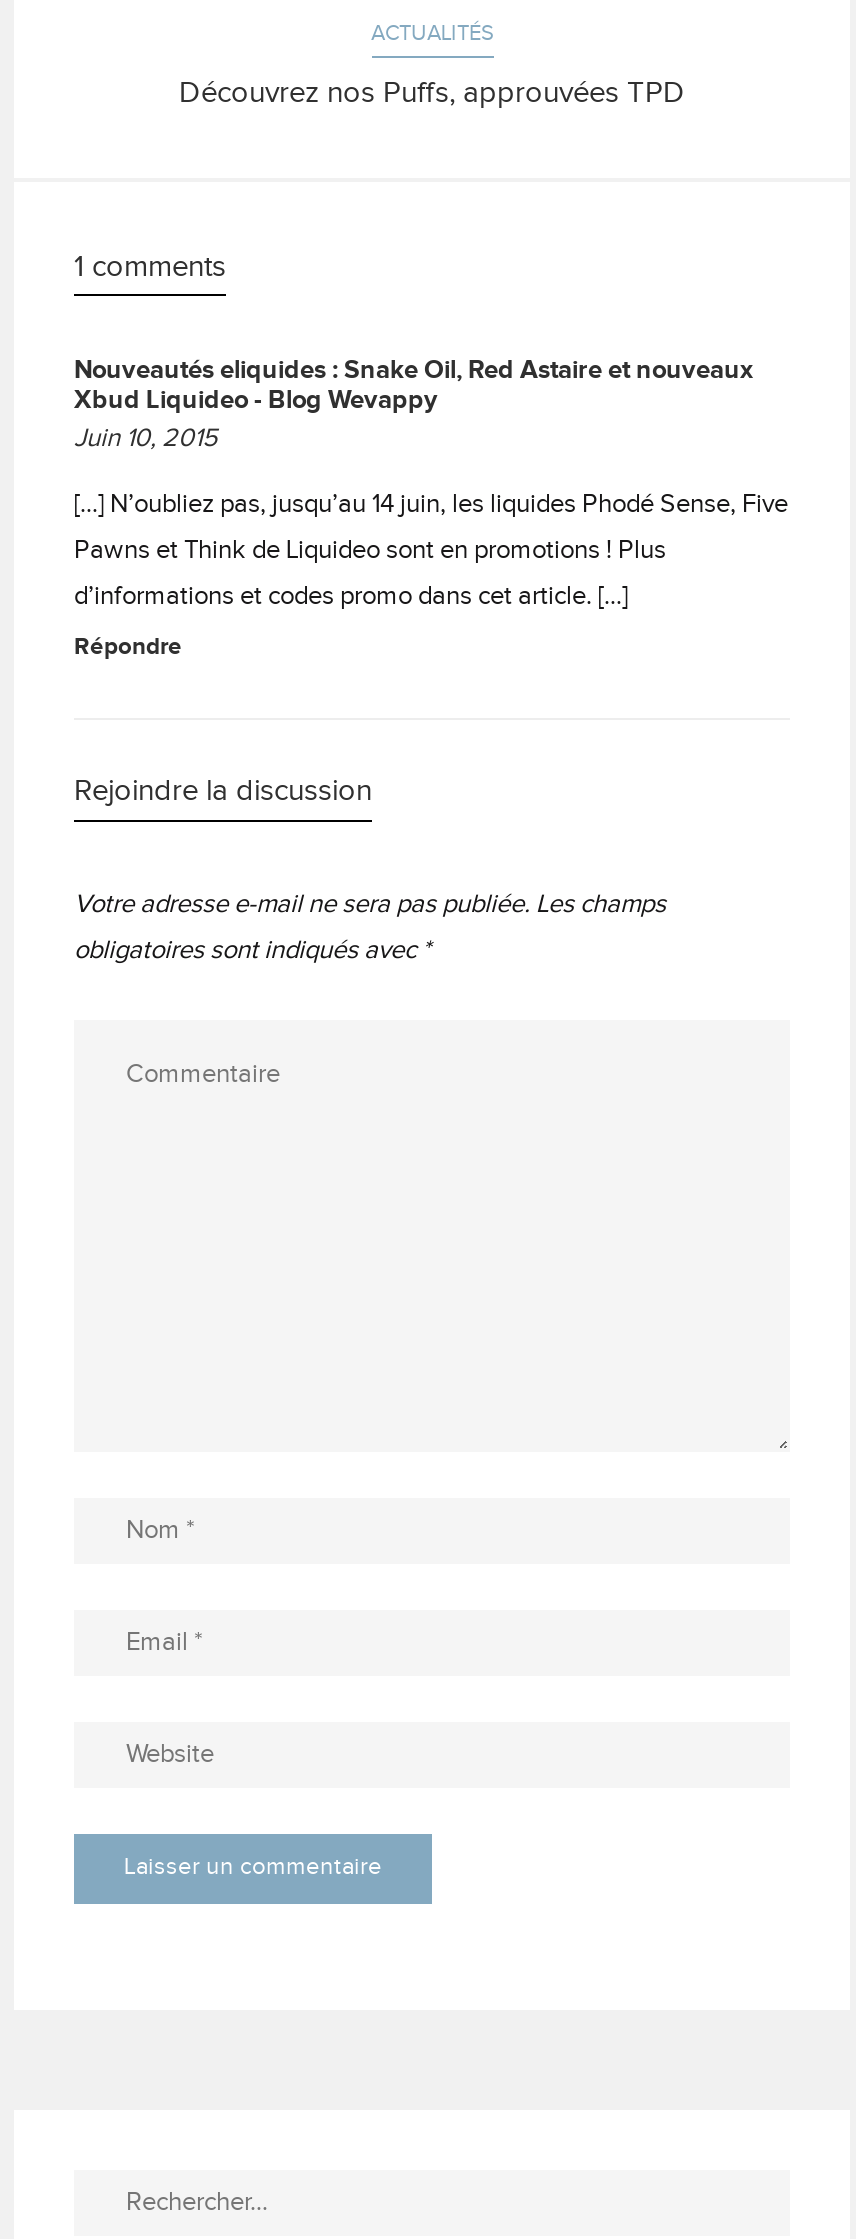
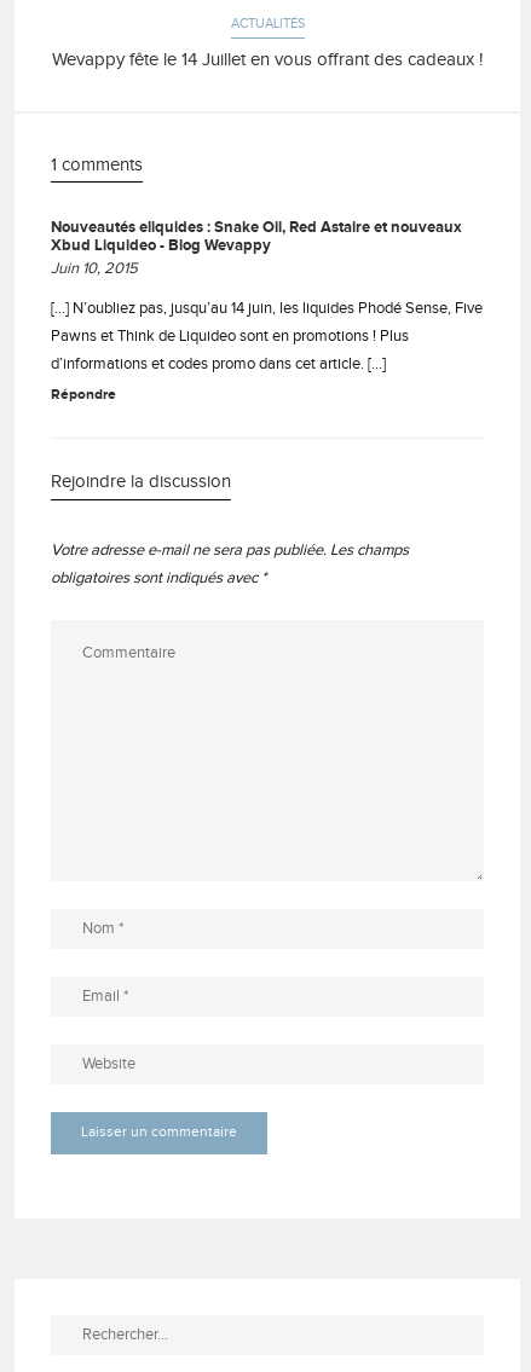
[179,77,685,107] Découvrez nos Puffs, approuvées TPD -> [52,51,483,69] Wevappy fête le 14 Juillet en vous offrant des cadeaux !

